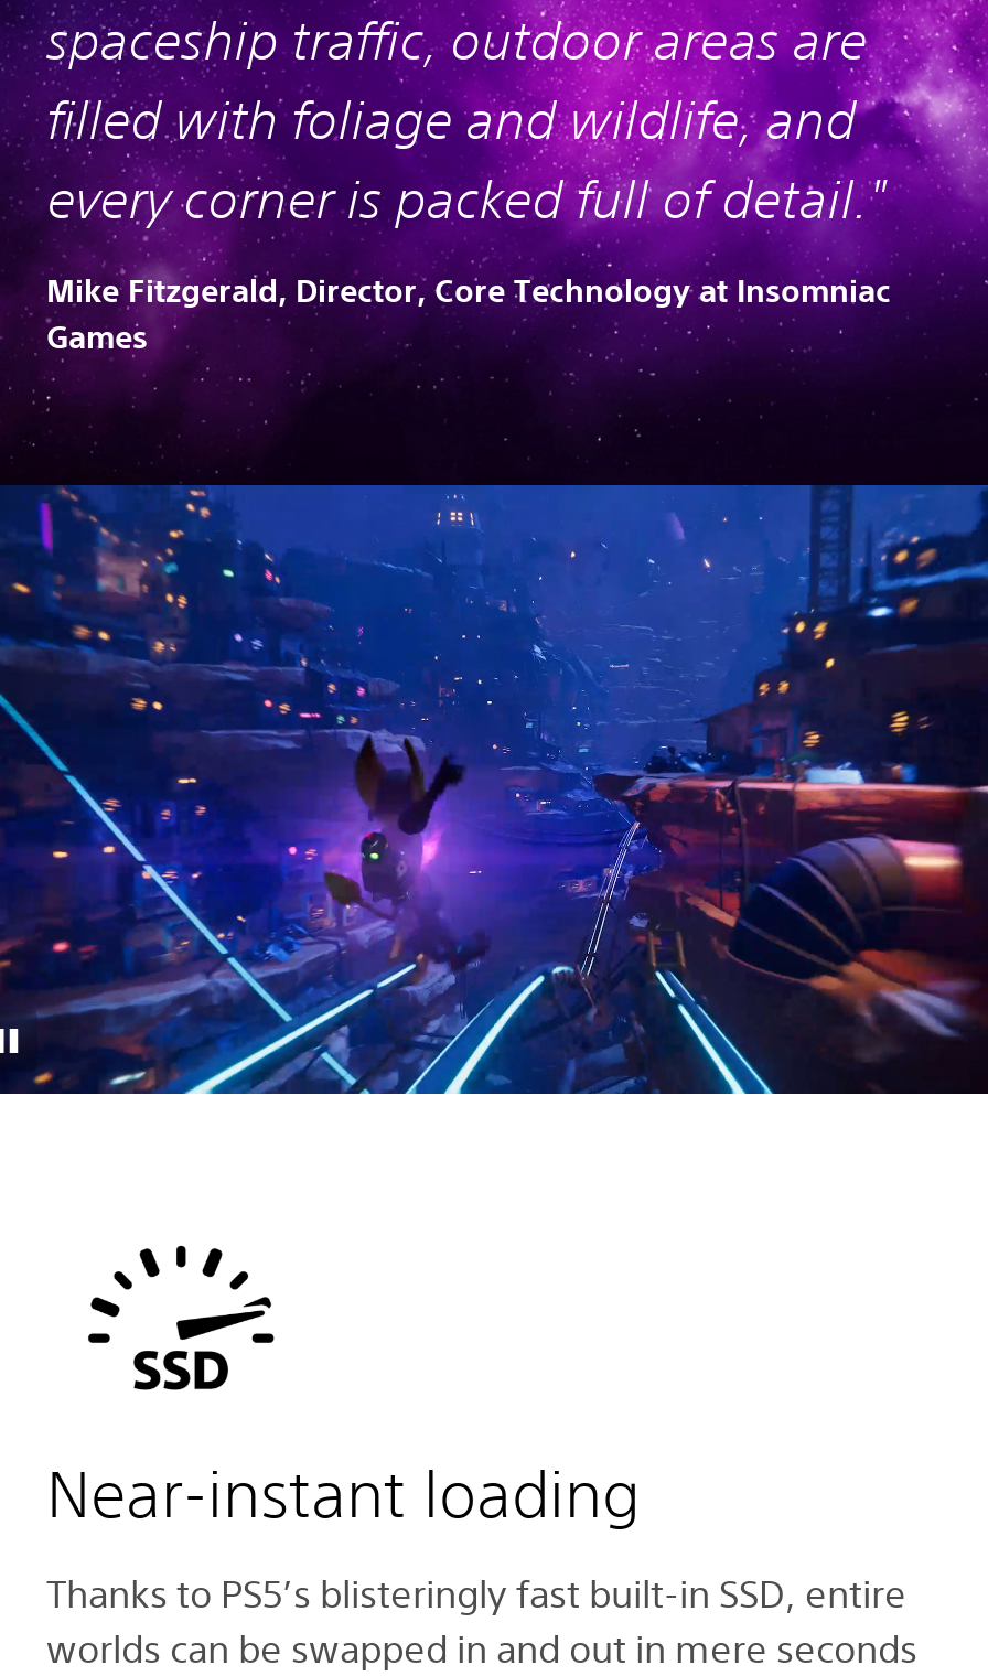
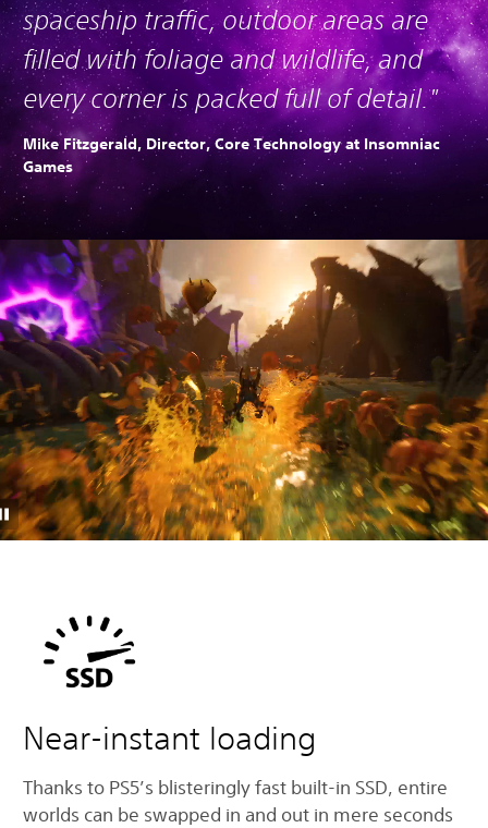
[7,483,981,1096] [image] -> [3,239,485,541] [image]

